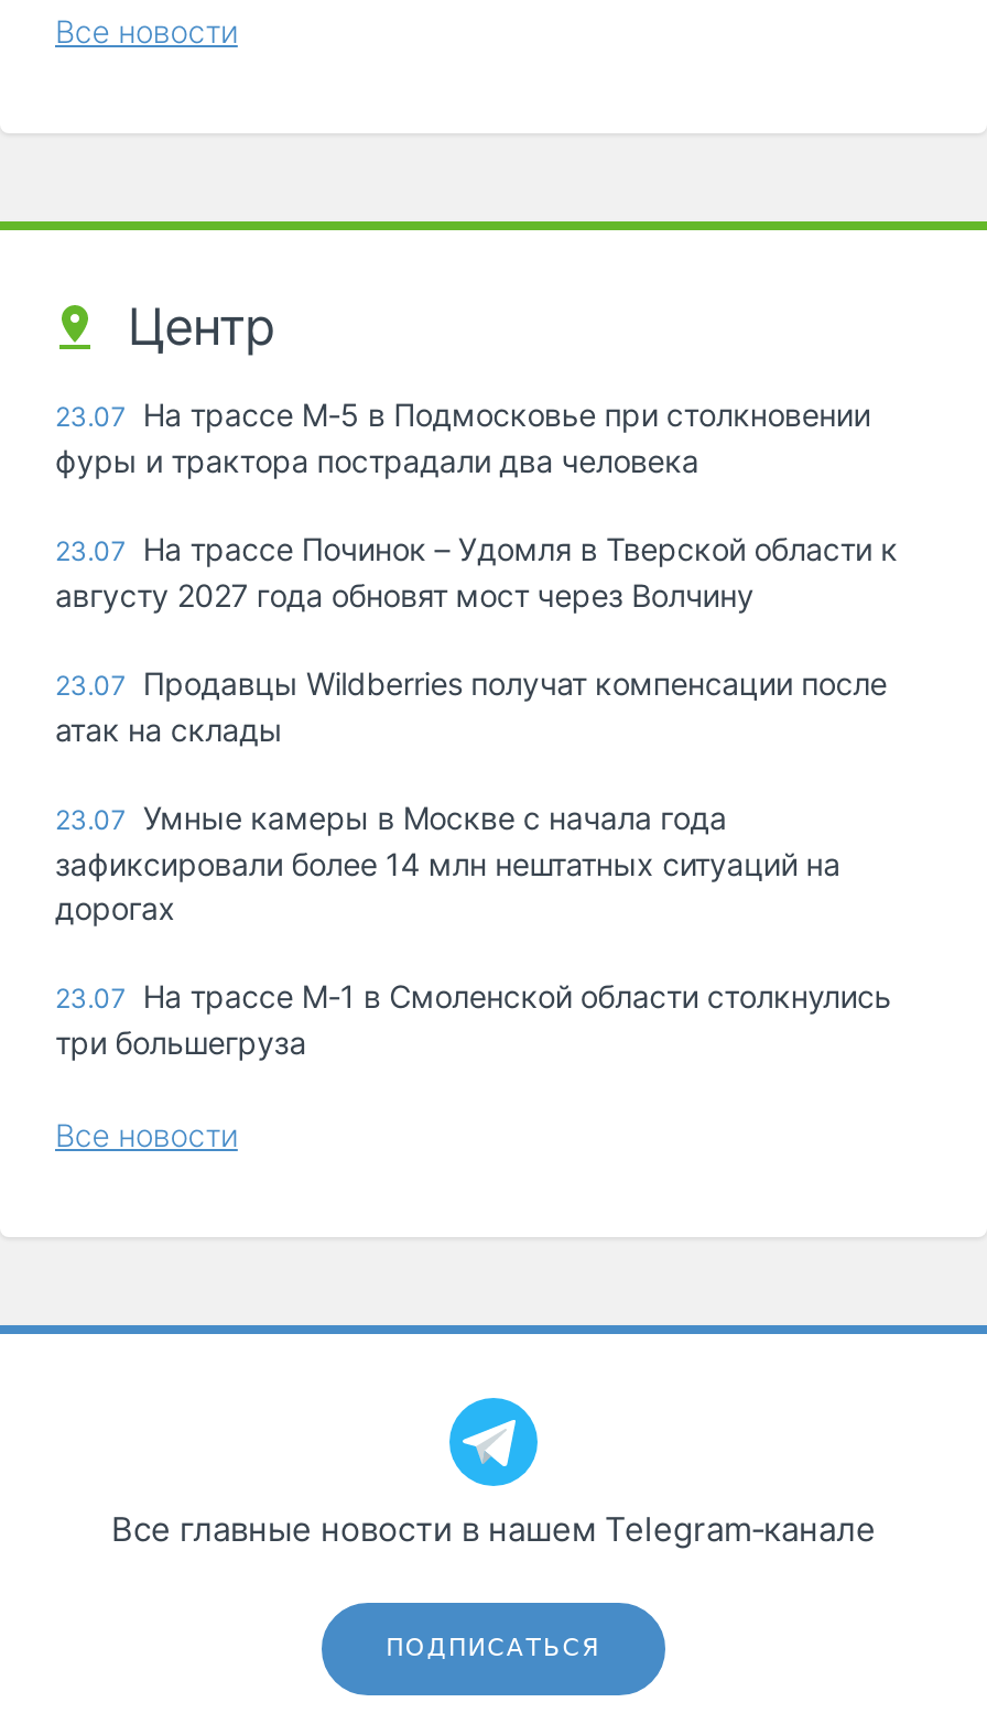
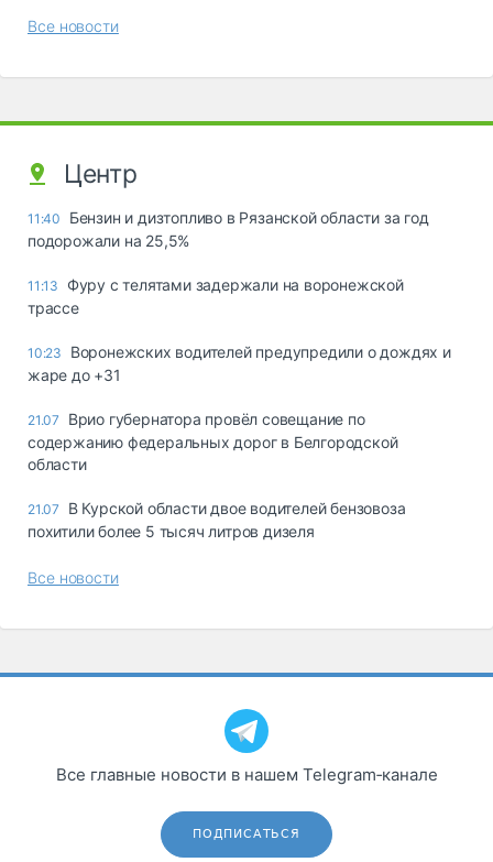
[55,396,870,479] 23.07 На трассе М-5 в Подмосковье при столкновении | фуры и трактора пострадали два человека -> [28,208,429,250] 11:40 Бензин и дизтопливо в Рязанской области за год | подорожали на 25,5%
[55,530,898,614] 23.07 На трассе Починок – Удомля в Тверской области к | августу 2027 года обновят мост через Волчину -> [28,275,404,317] 11:13 Фуру с телятами задержали на воронежской | трассе
[55,664,887,748] 23.07 Продавцы Wildberries получат компенсации после | атак на склады -> [28,342,451,384] 10:23 Воронежских водителей предупредили о дождях и | жаре до +31
[55,799,840,927] 23.07 Умные камеры в Москве с начала года | зафиксировали более 14 млн нештатных ситуаций на | дорогах -> [28,410,398,473] 21.07 Врио губернатора провёл совещание по | содержанию федеральных дорог в Белгородской | области
[55,977,891,1061] 23.07 На трассе М-1 в Смоленской области столкнулись | три большегруза -> [28,499,405,541] 21.07 В Курской области двое водителей бензовоза | похитили более 5 тысяч литров дизеля

